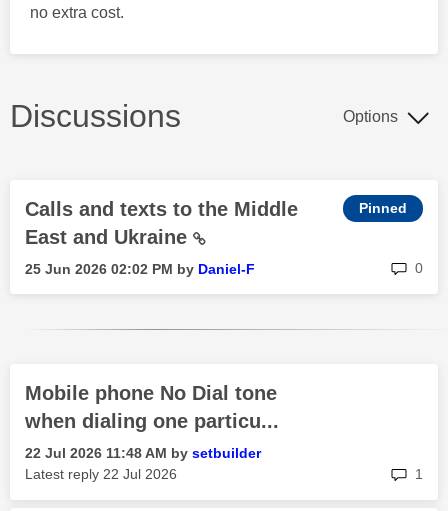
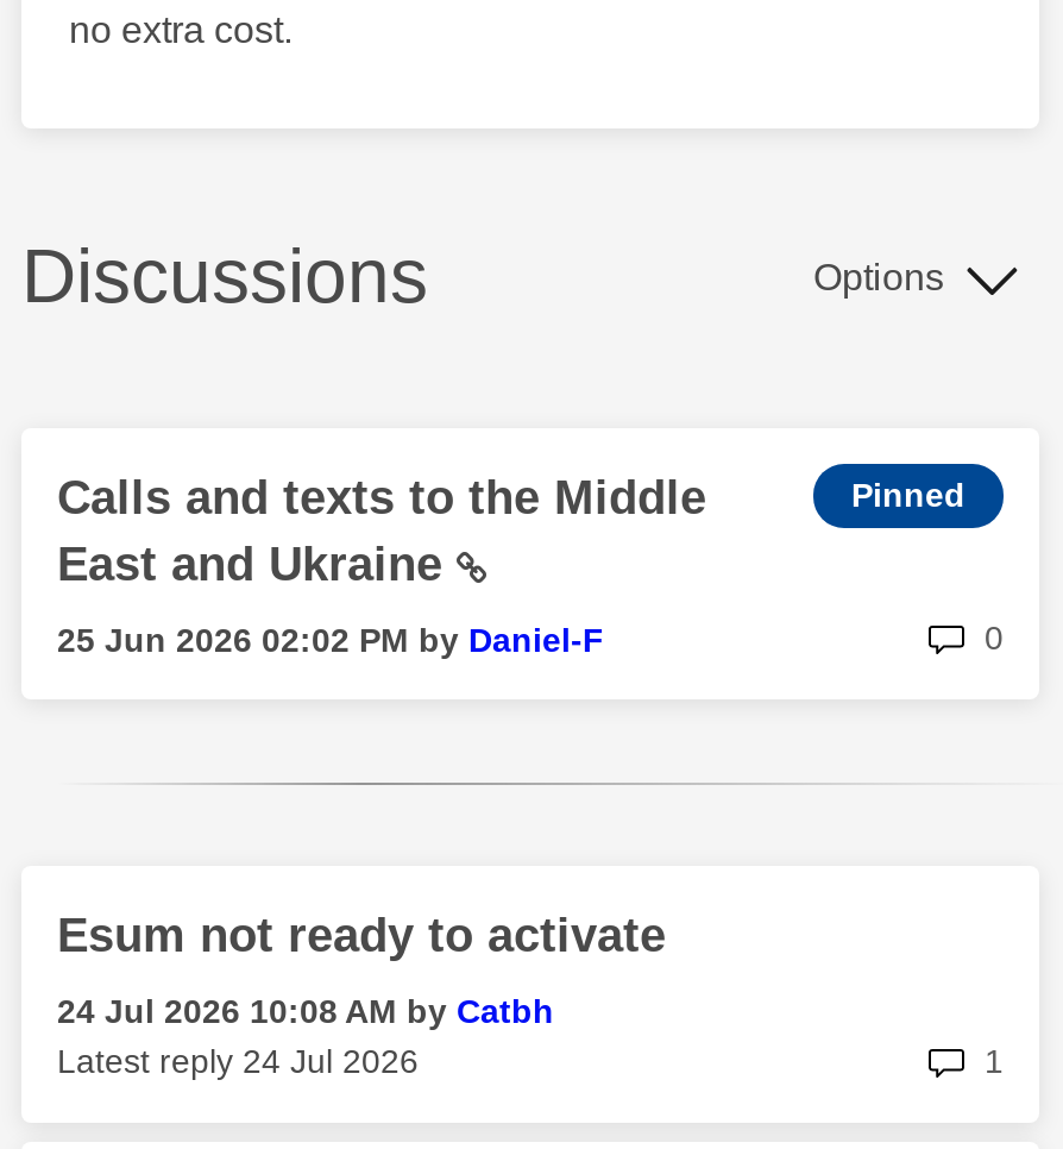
[25,382,279,432] Mobile phone No Dial tone | when dialing one particu... -> [57,909,666,961] Esum not ready to activate
[25,445,261,482] 22 Jul 2026 11:48 AM by setbuilder | Latest reply 22 Jul 2026 -> [57,992,554,1080] 24 Jul 2026 10:08 AM by Catbh | Latest reply 24 Jul 2026

